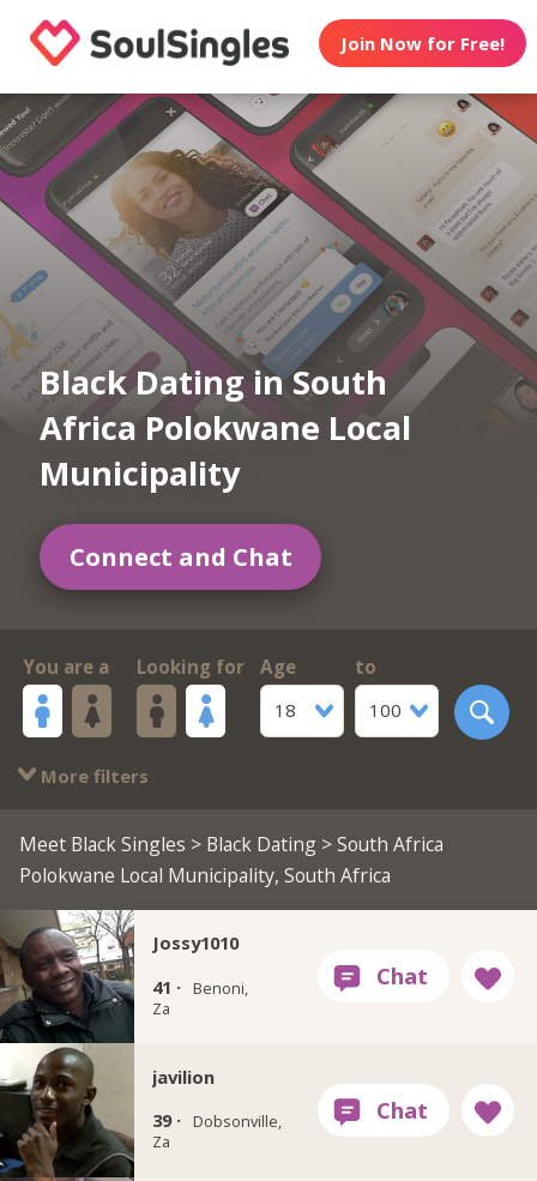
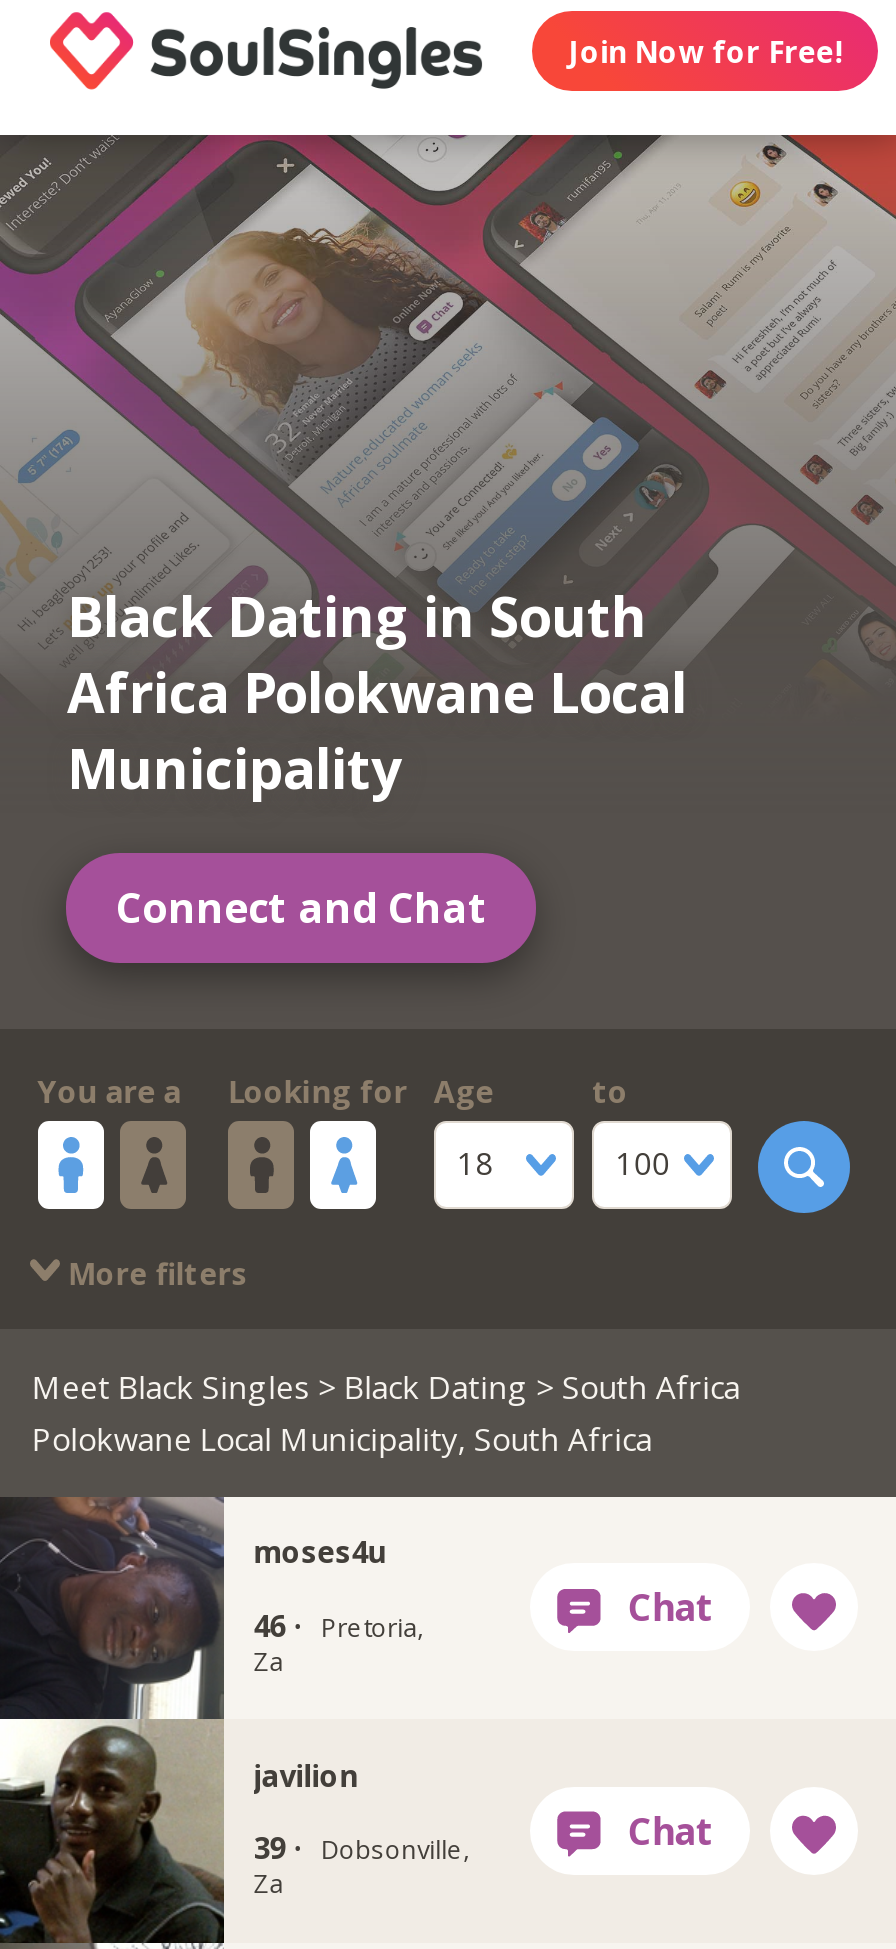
[4,909,238,1044] [image] | Jossy1010 -> [6,1497,385,1721] [image] | moses4u
[152,974,248,998] 41 · Benoni, -> [253,1604,423,1644] 46 · Pretoria,

